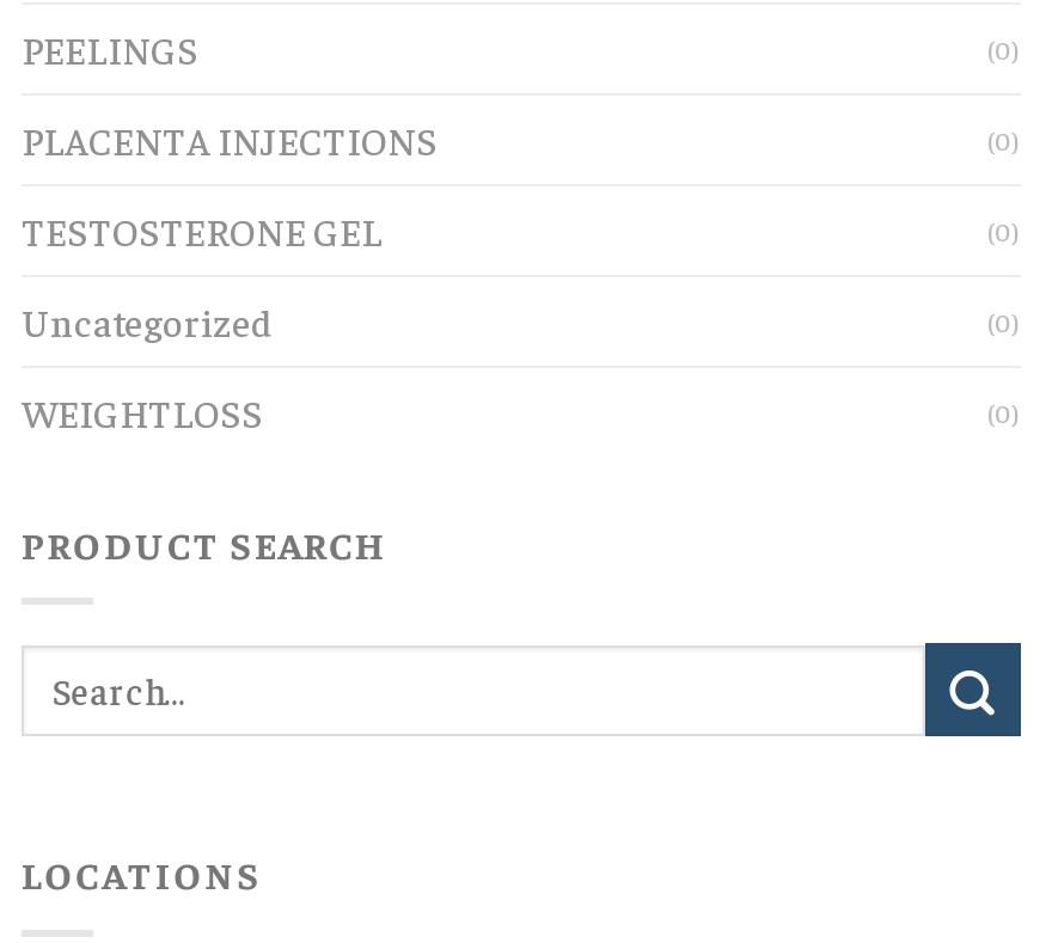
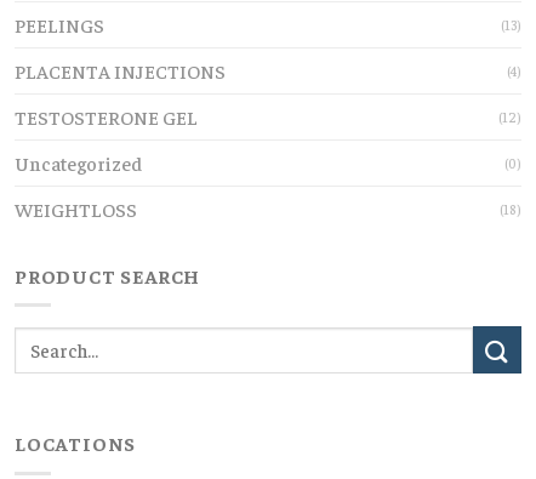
[987,31,1021,64] (0) -> [501,16,521,33] (13)
[987,122,1021,155] (0) -> [507,62,521,79] (4)
[987,213,1021,246] (0) -> [498,108,521,125] (12)
[987,394,1021,428] (0) -> [500,200,521,217] (18)

